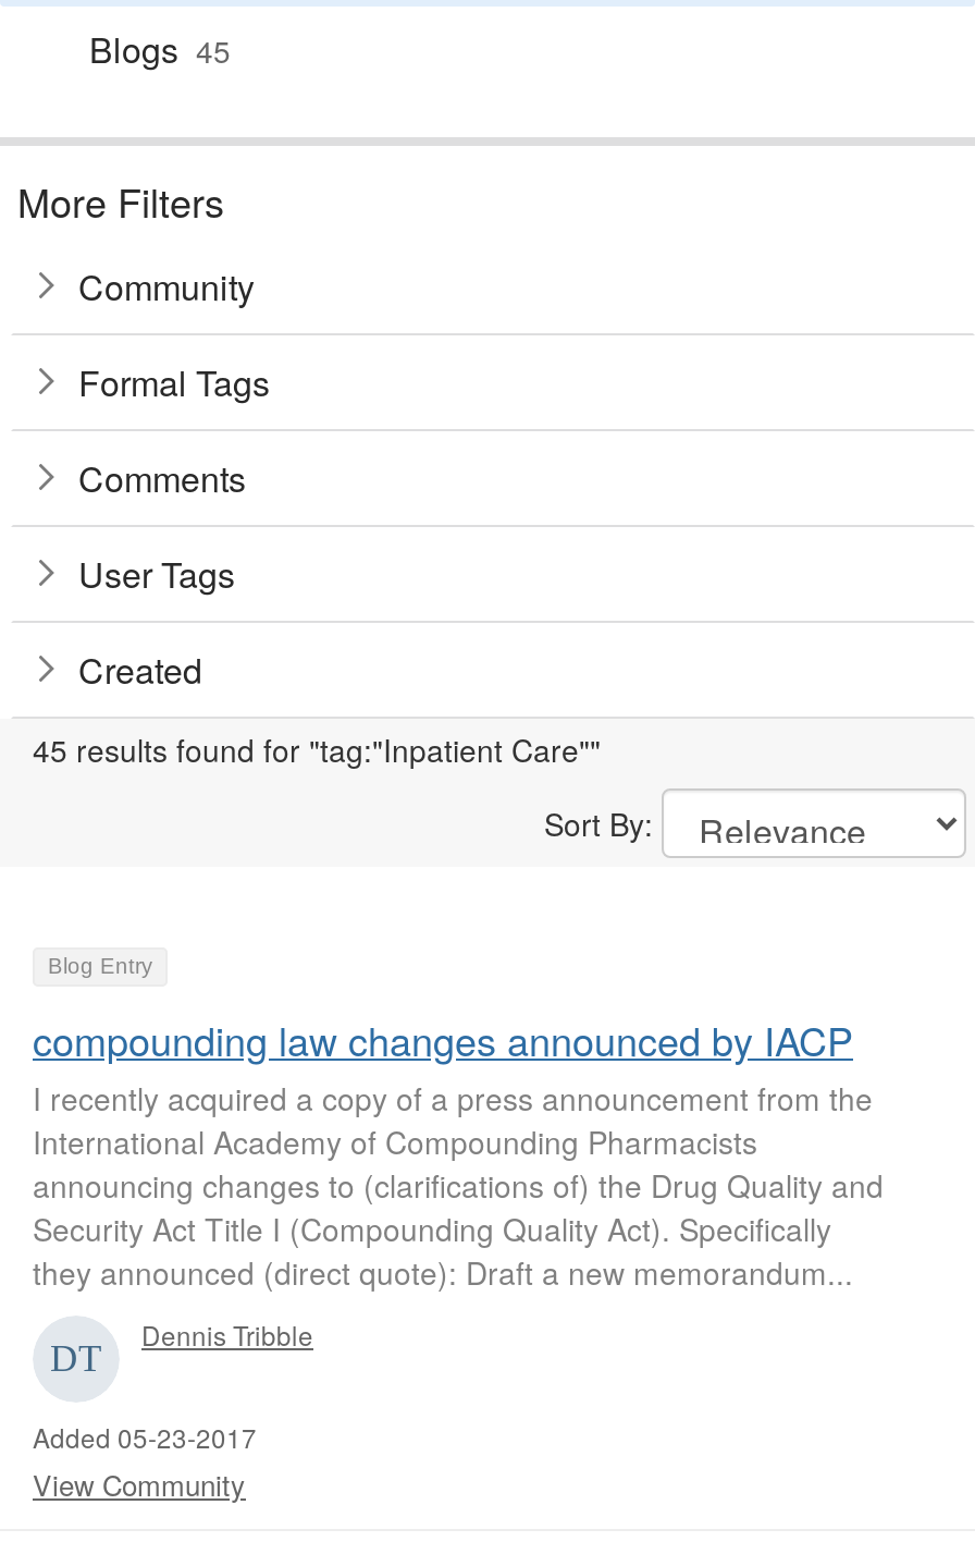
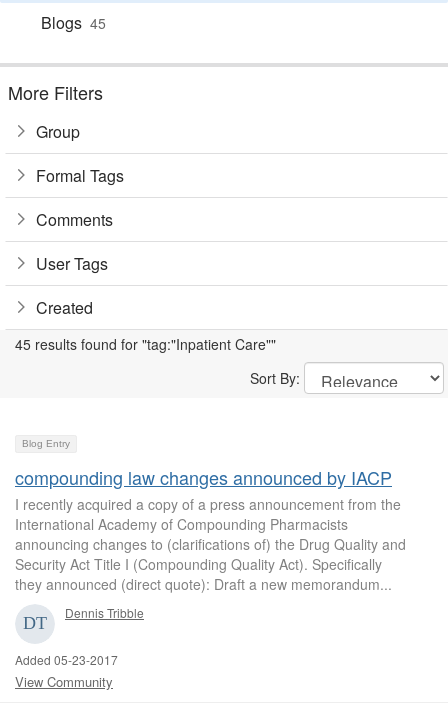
[78,260,255,310] Community -> [36,119,80,142] Group

